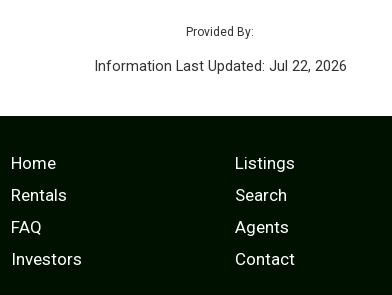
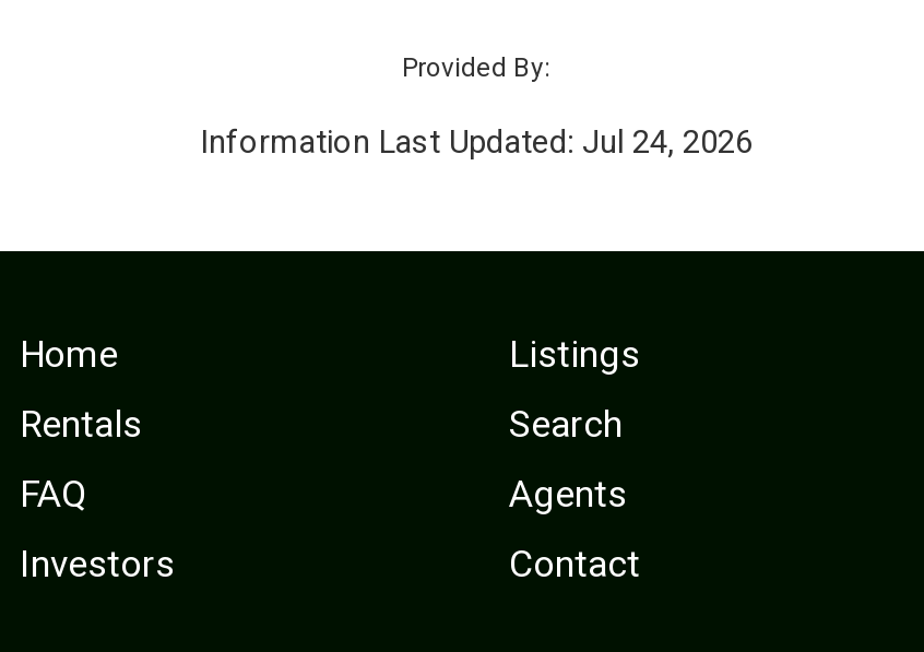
[93,57,346,75] Information Last Updated: Jul 22, 2026 -> [200,122,753,161] Information Last Updated: Jul 24, 2026

